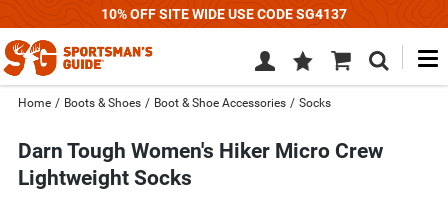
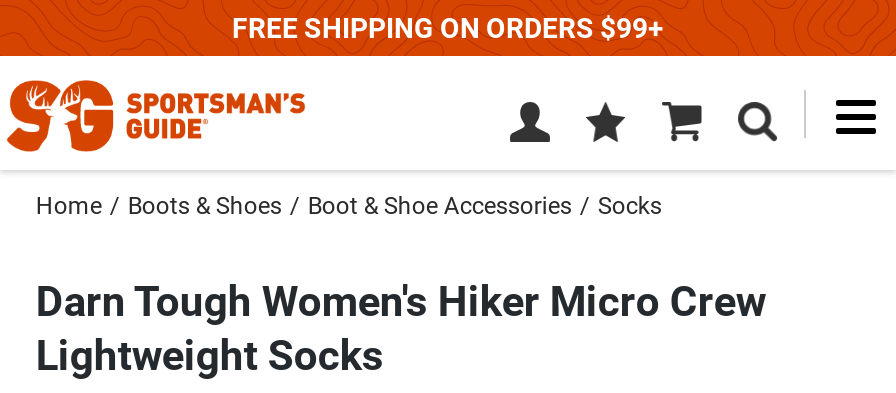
[101,6,347,22] 10% OFF SITE WIDE USE CODE SG4137 -> [232,12,664,44] FREE SHIPPING ON ORDERS $99+

